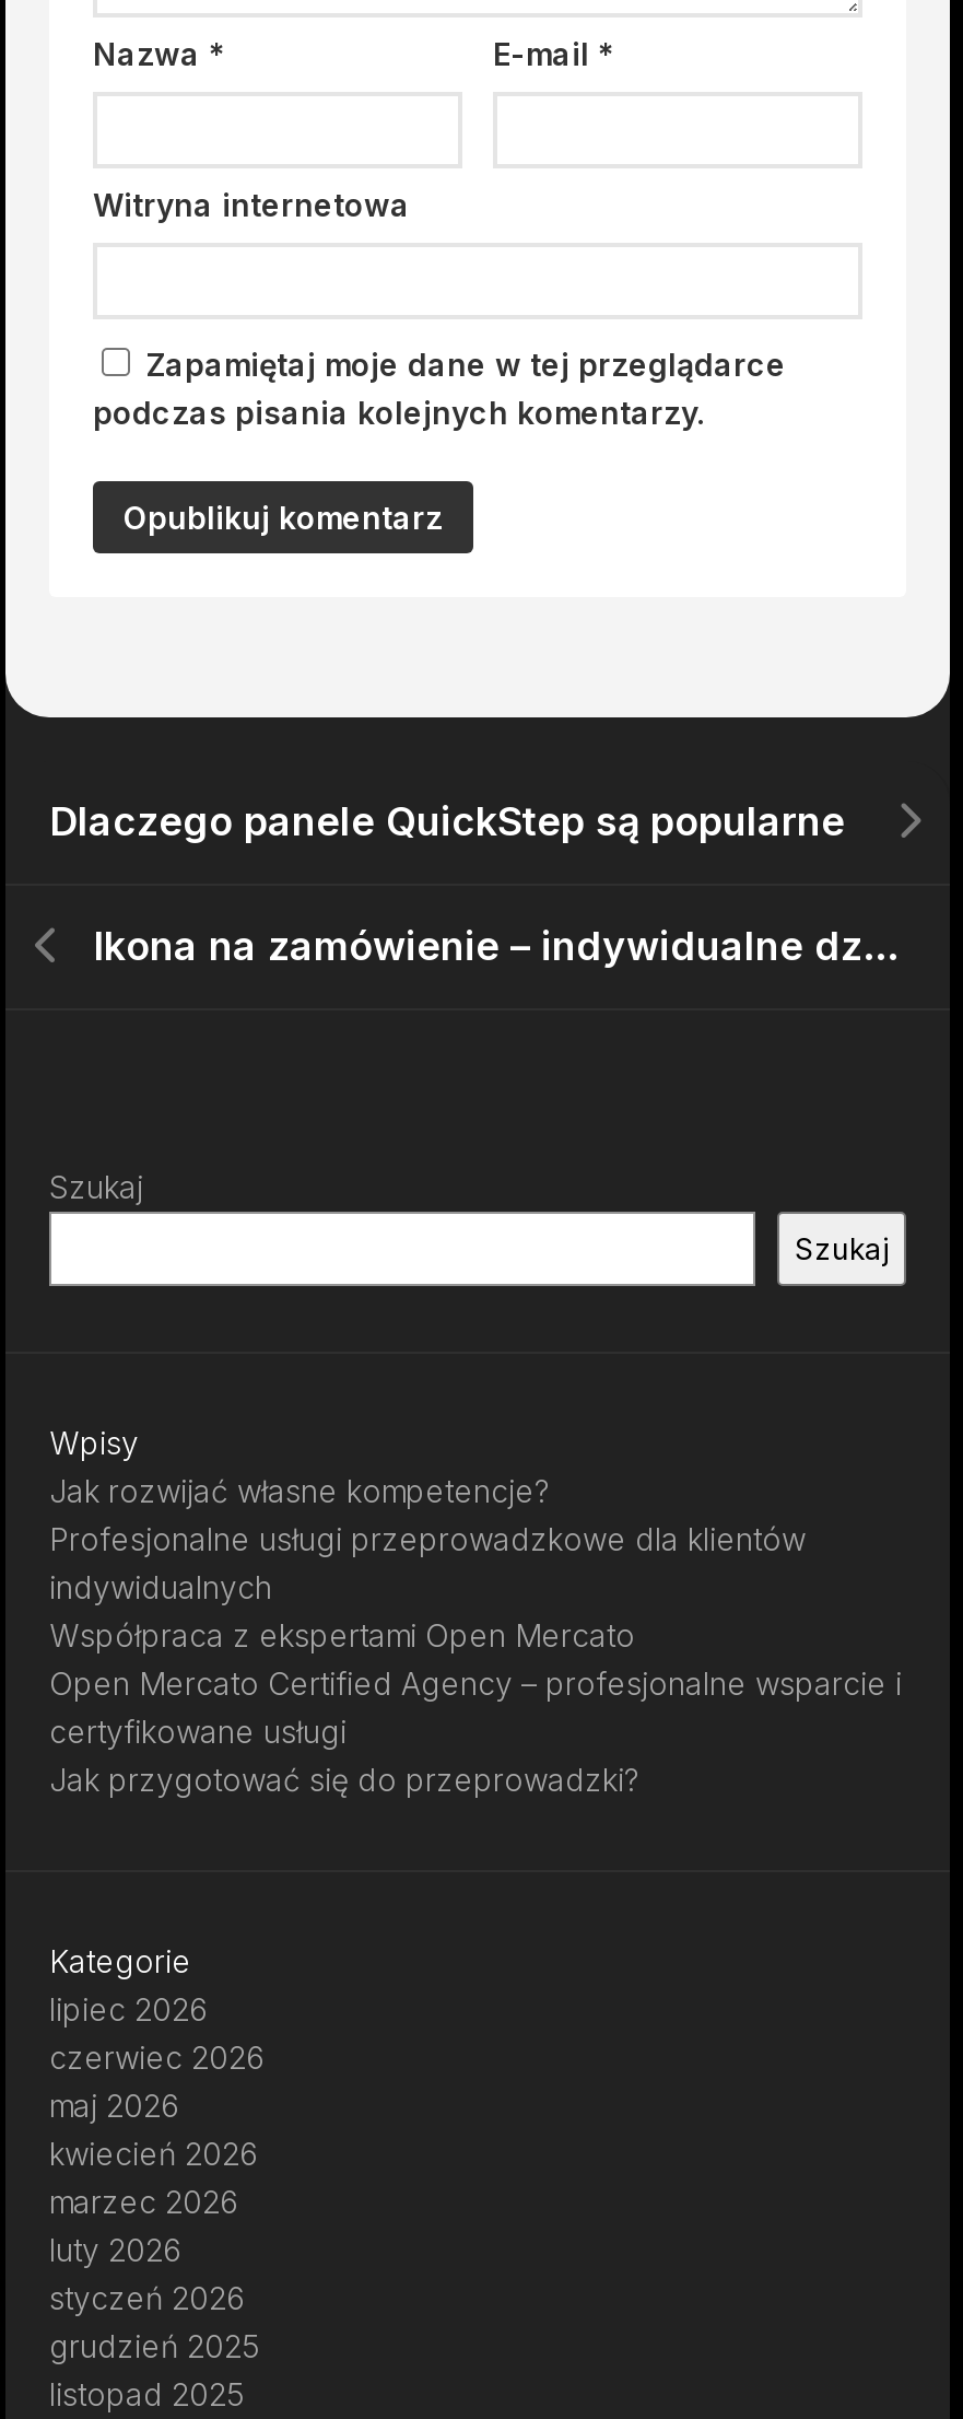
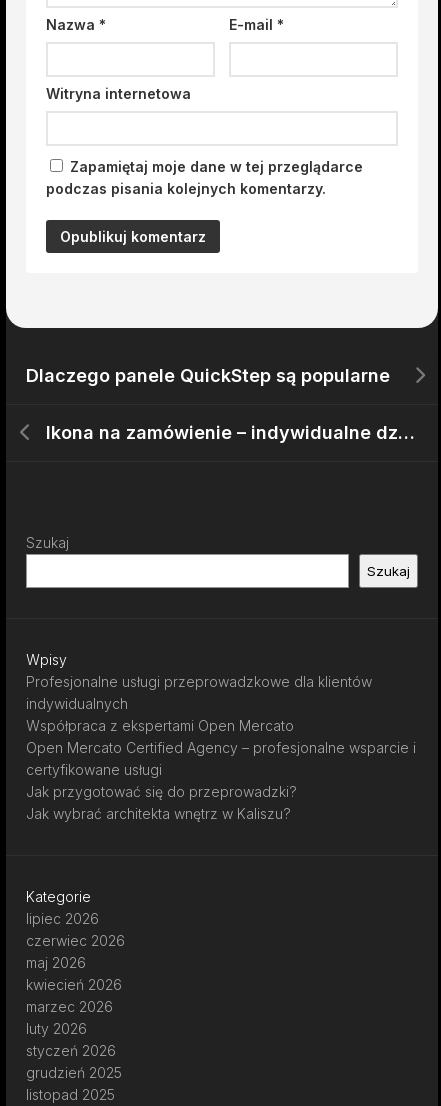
[49,1471,552,1508] Jak rozwijać własne kompetencje? -> none
moved [49,1519,902,1797] -> [26,673,416,800]: Profesjonalne usługi przeprowadzkowe dla klientów | indywidualnych | Współpraca z ekspertami Open Mercato | Open Mercato Certified Agency – profesjonalne wsparcie i | certyfikowane usługi | Jak przygotować się do przeprowadzki?
none -> [26,805,291,822] Jak wybrać architekta wnętrz w Kaliszu?

